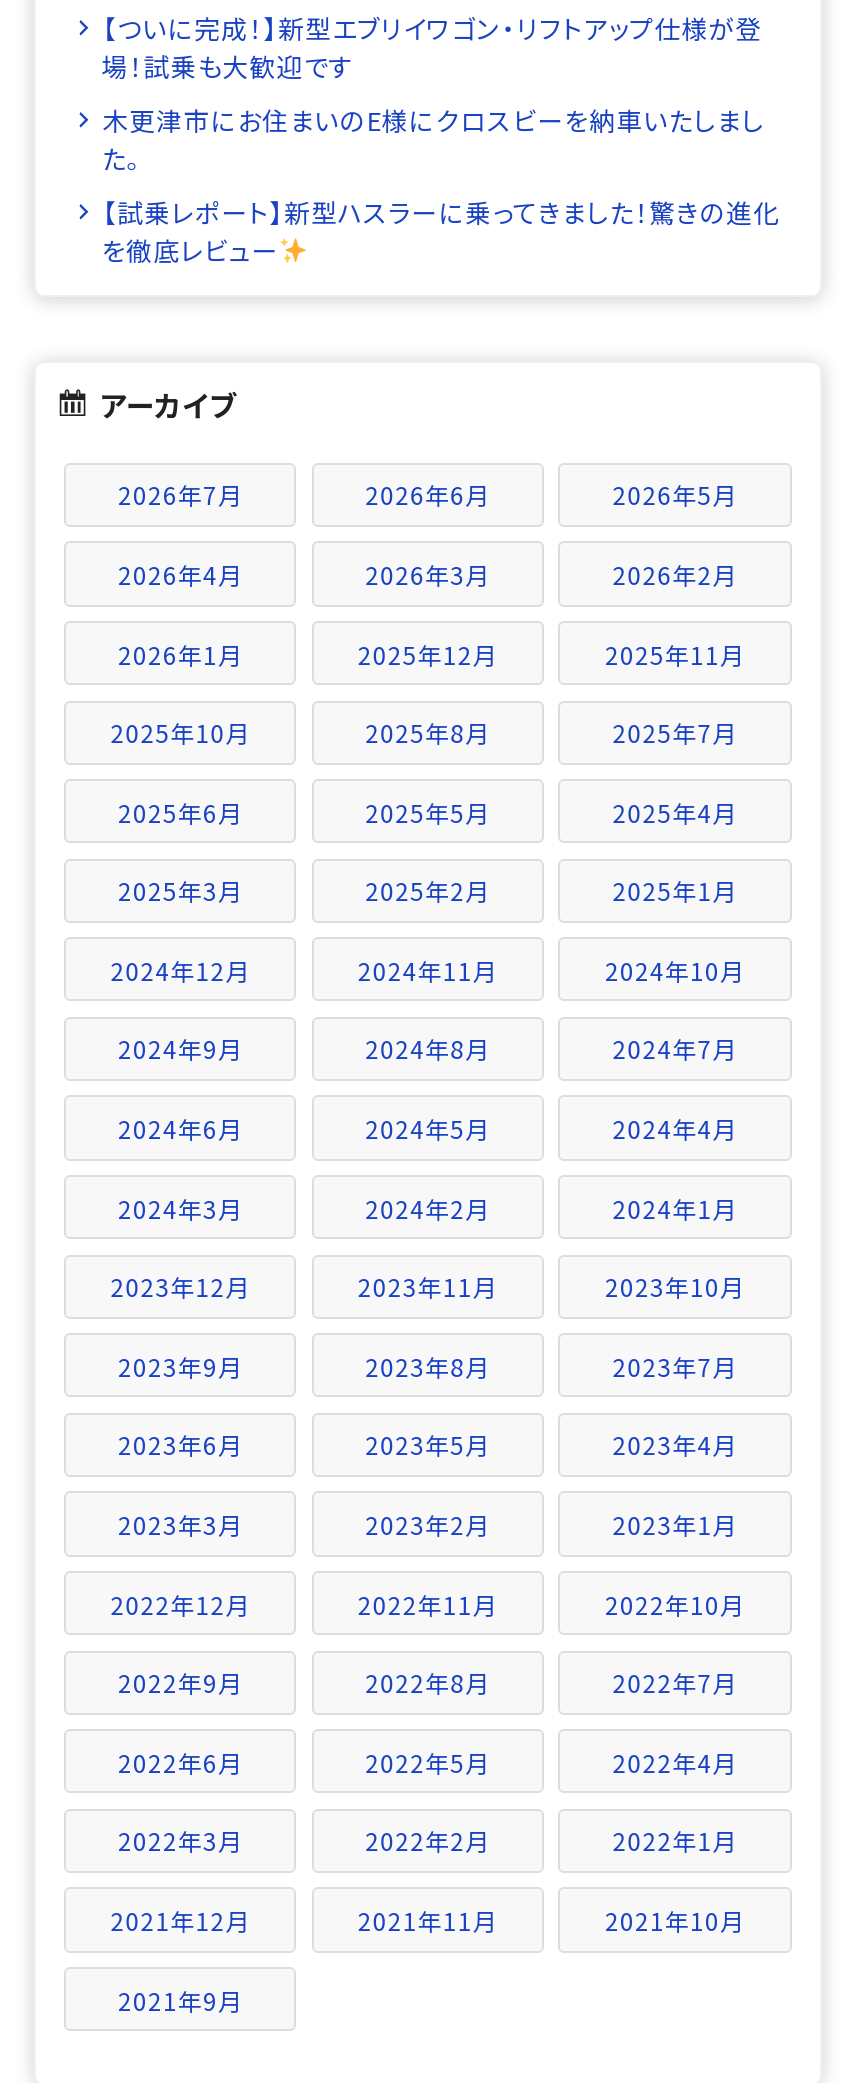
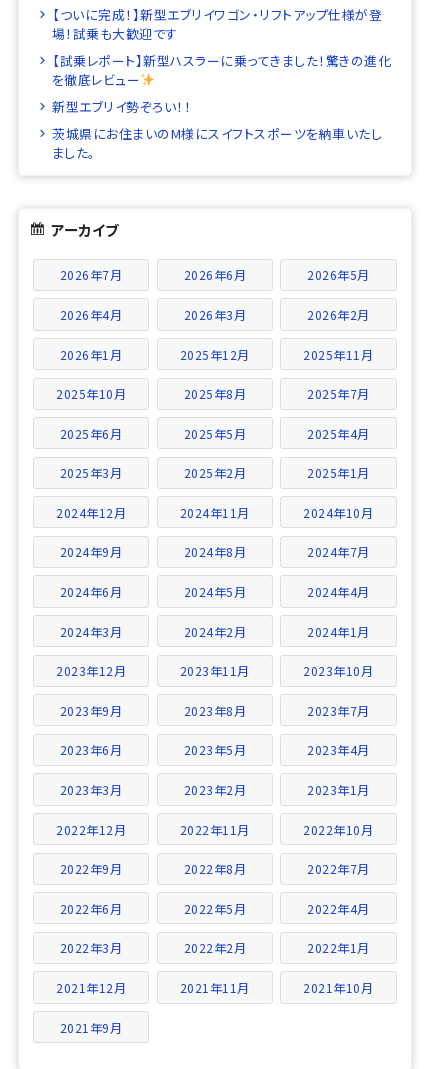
[102,101,764,177] 木更津市にお住まいのE様にクロスビーを納車いたしまし | た。 -> none
moved [102,193,780,269] -> [52,51,391,89]: 【試乗レポート】新型ハスラーに乗ってきました！驚きの進化 | を徹底レビュー
none -> [52,97,382,162] 新型エブリイ勢ぞろい！！ | 茨城県にお住まいのM様にスイフトスポーツを納車いたし | ました。

